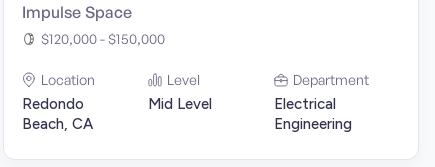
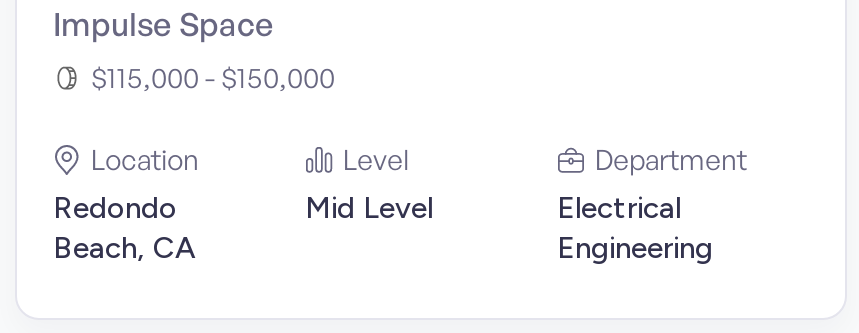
[41,30,165,47] $120,000 - $150,000 -> [91,60,335,94] $115,000 - $150,000

